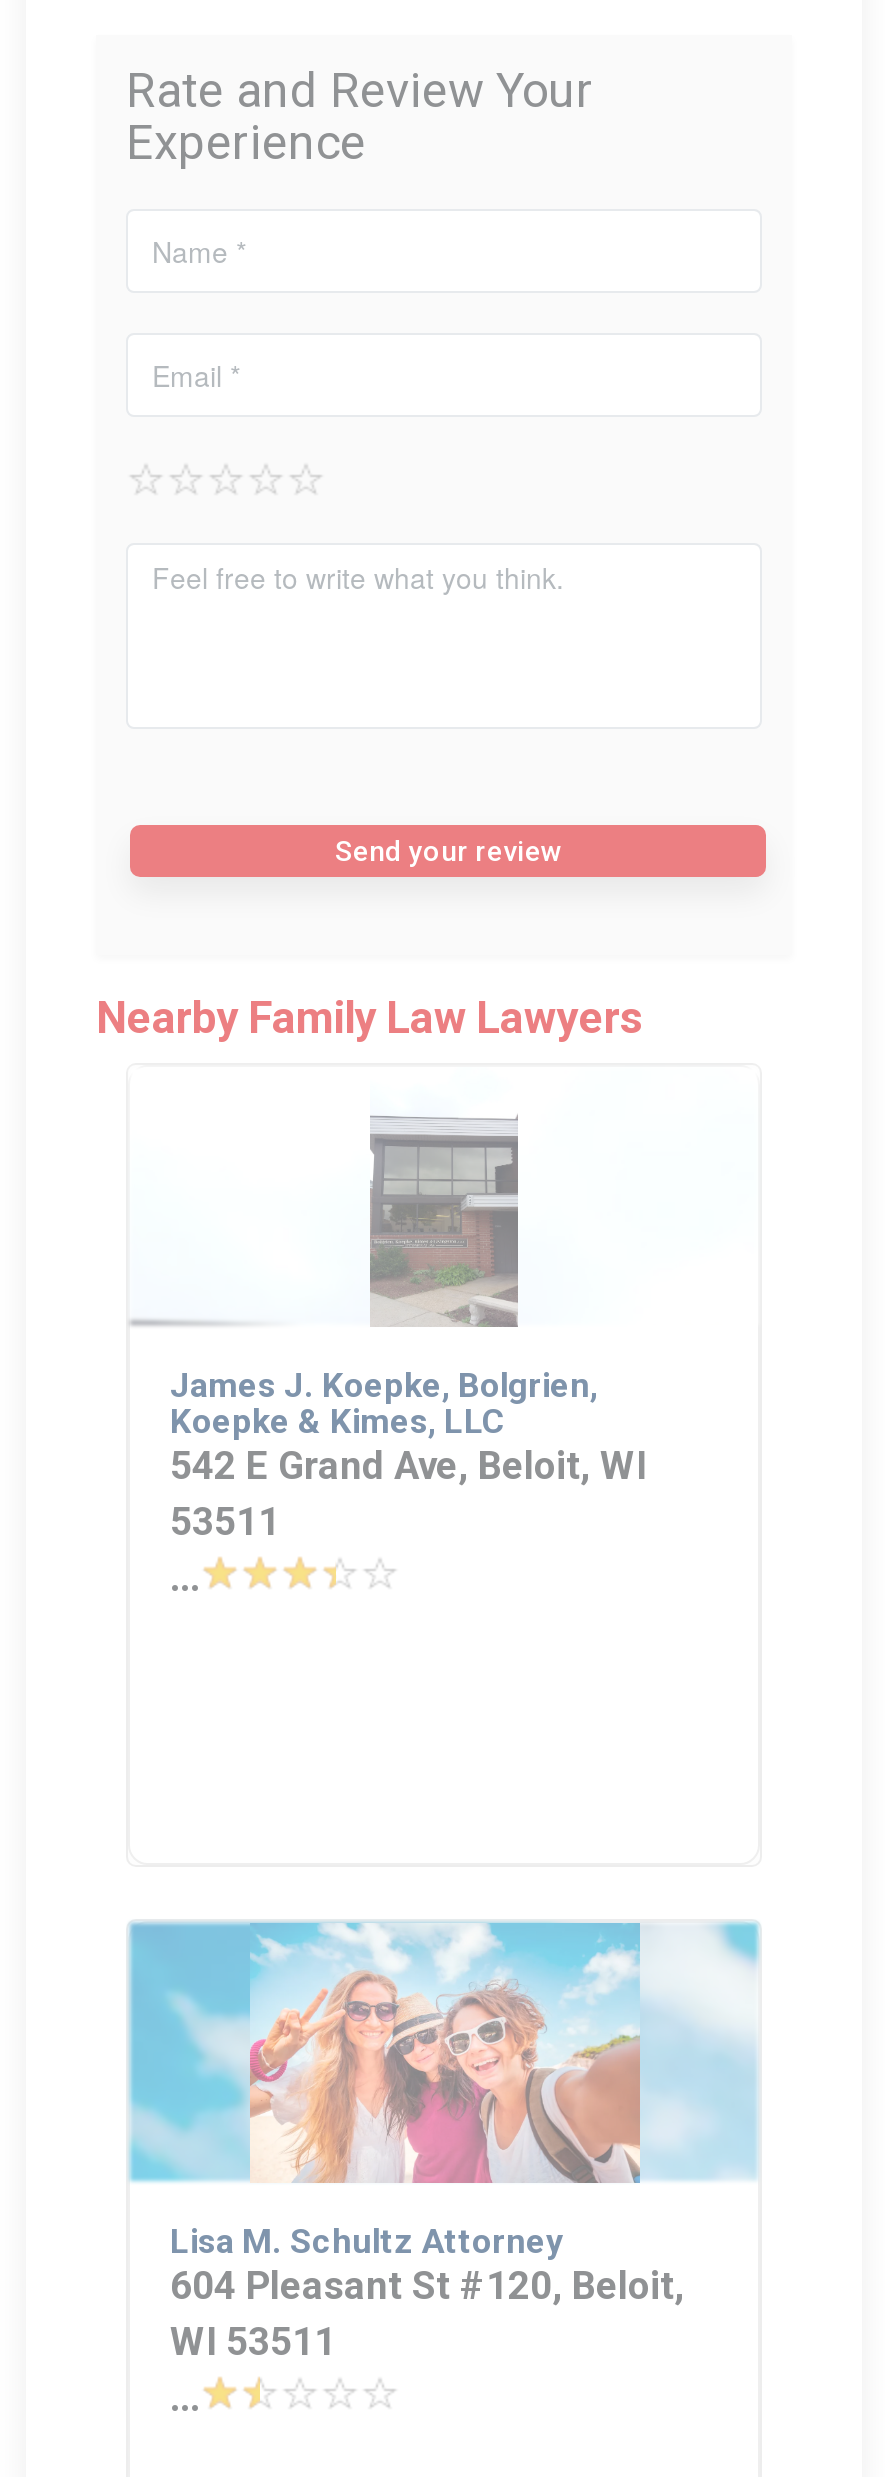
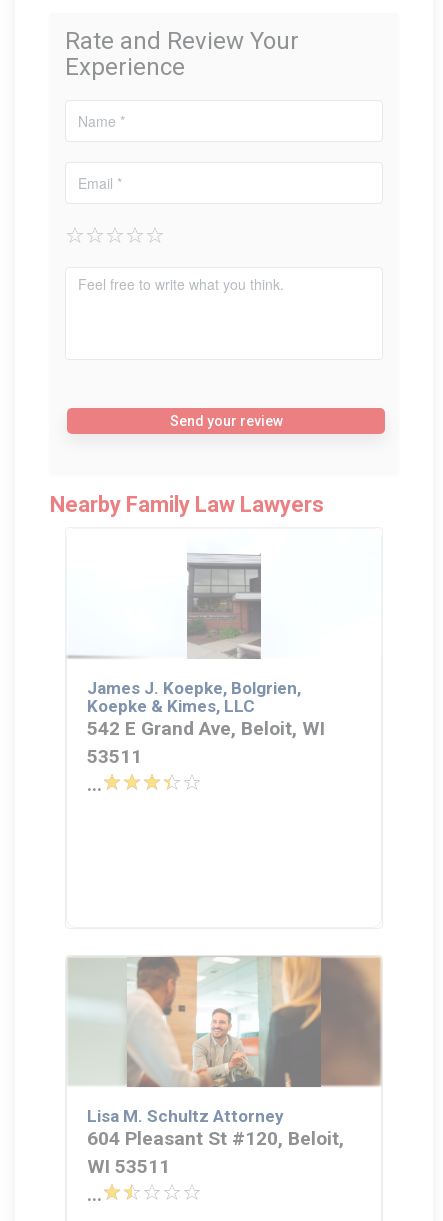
[128,1919,760,2185] [image] -> [67,955,382,1088] [image]

